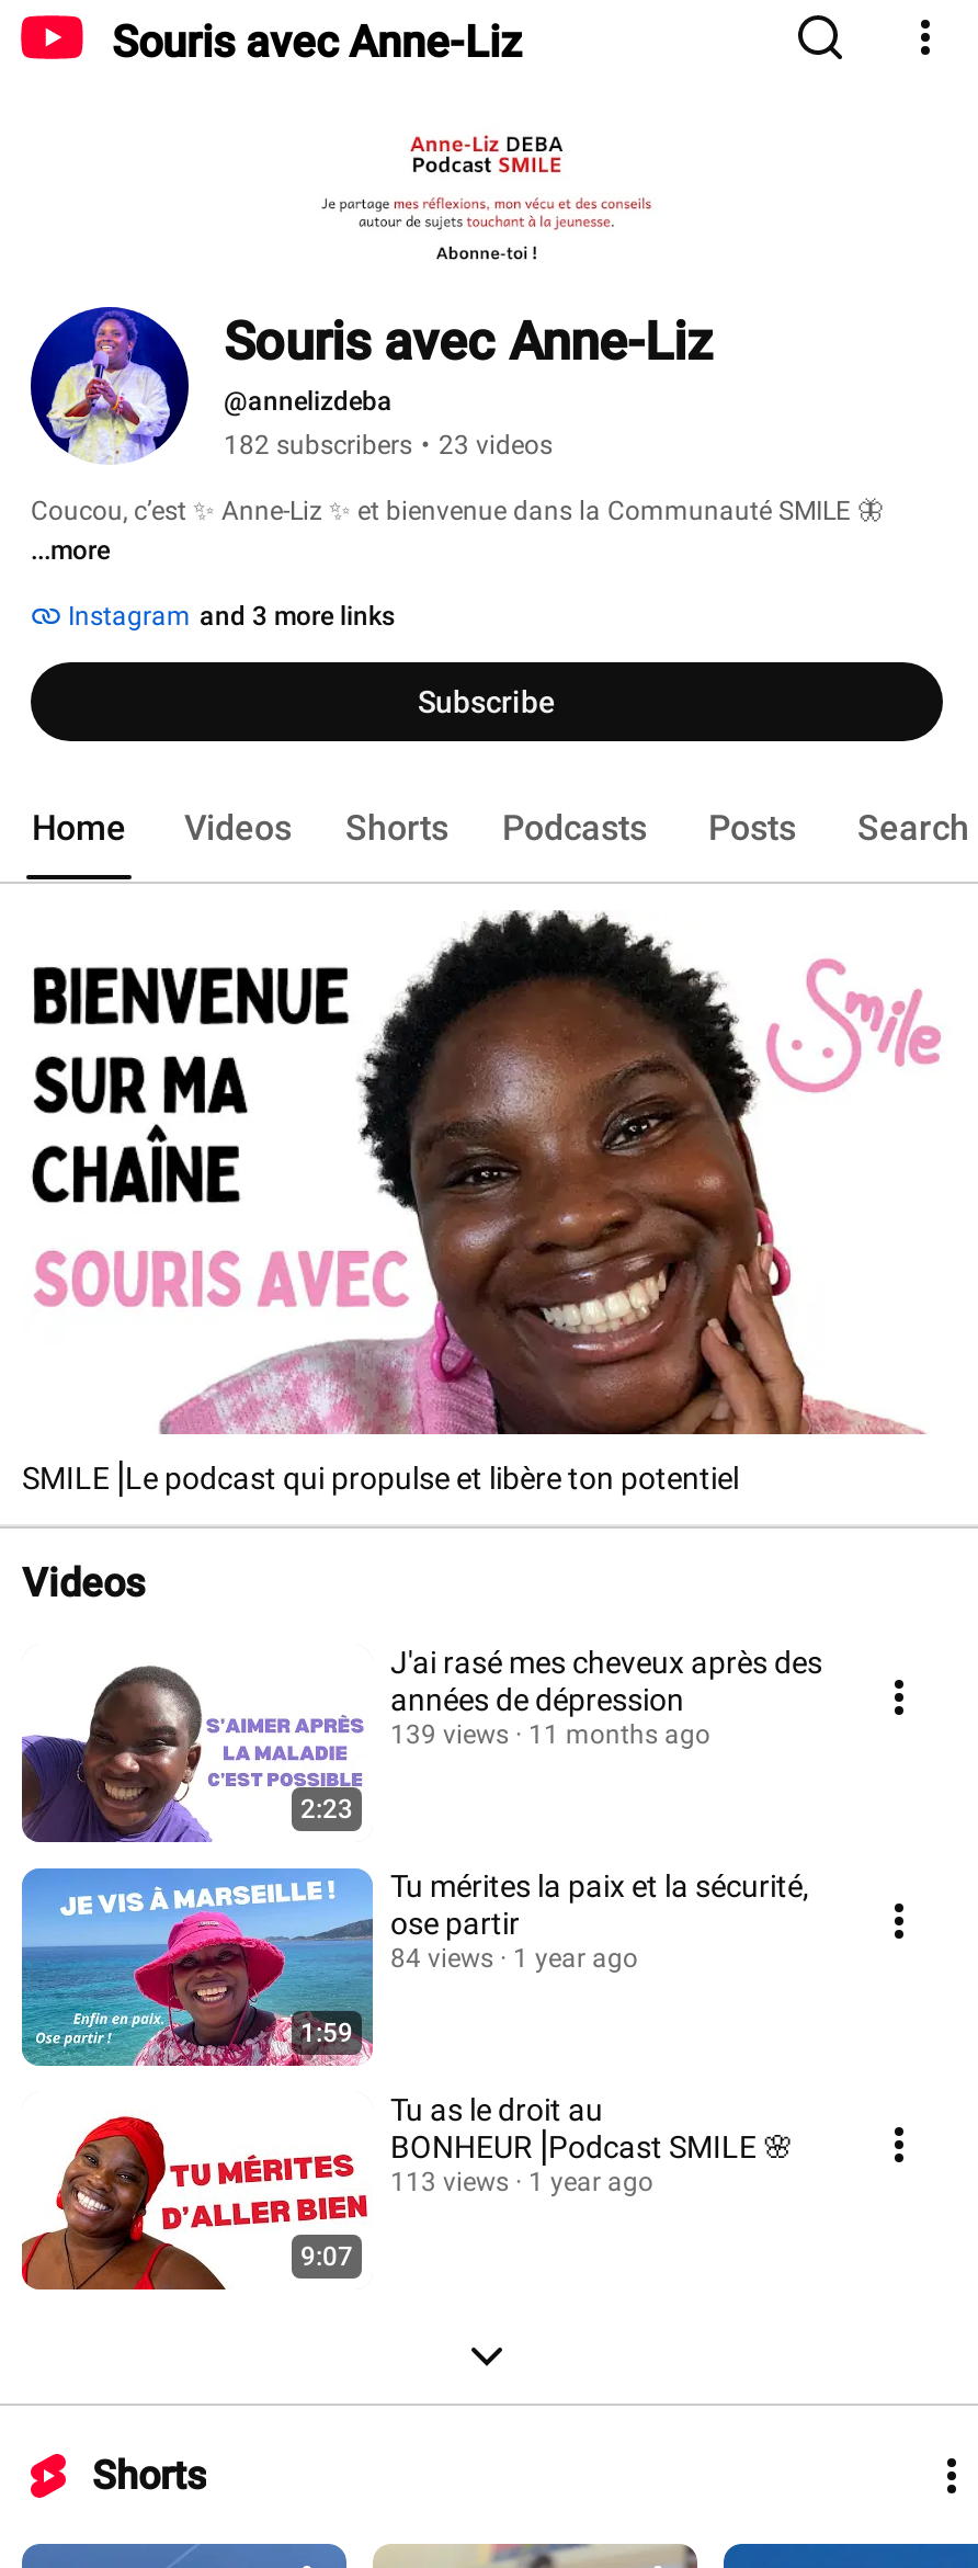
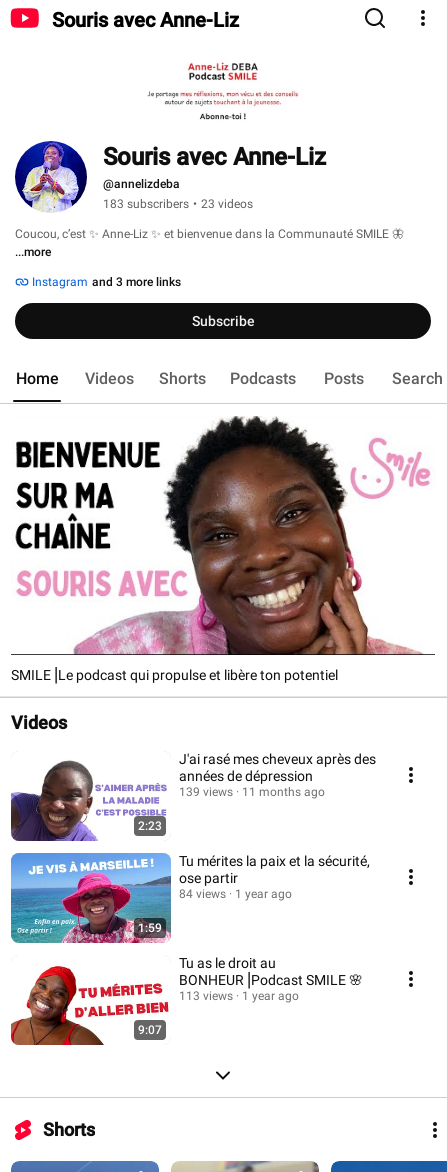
[224,430,553,461] 182 subscribers • 23 videos -> [103,197,253,211] 183 subscribers • 23 videos

